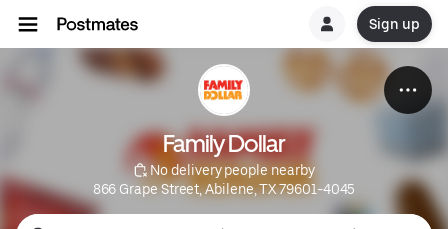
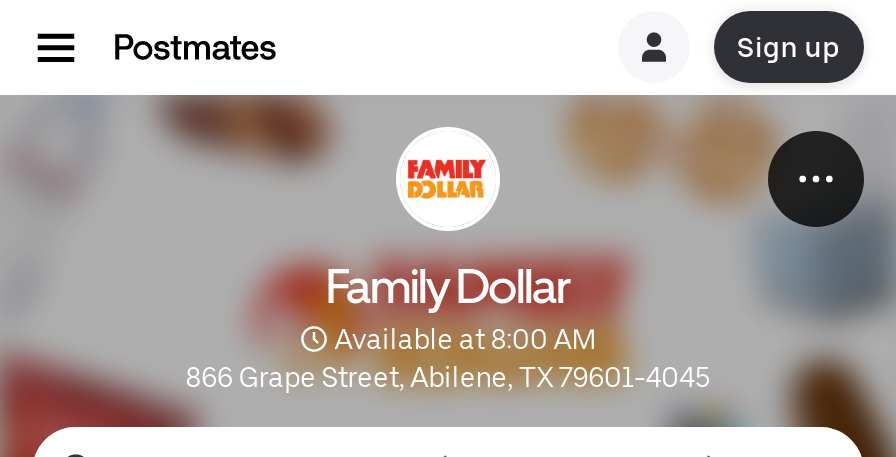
[147,162,314,178] No delivery people nearby -> [329,323,595,355] Available at 8:00 AM

